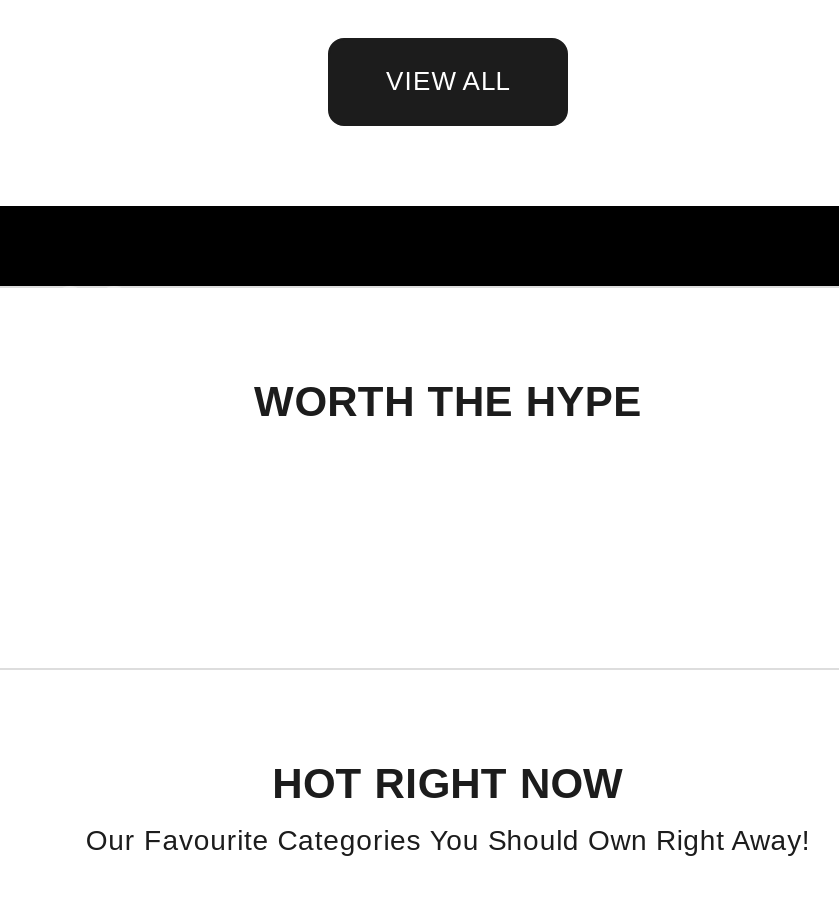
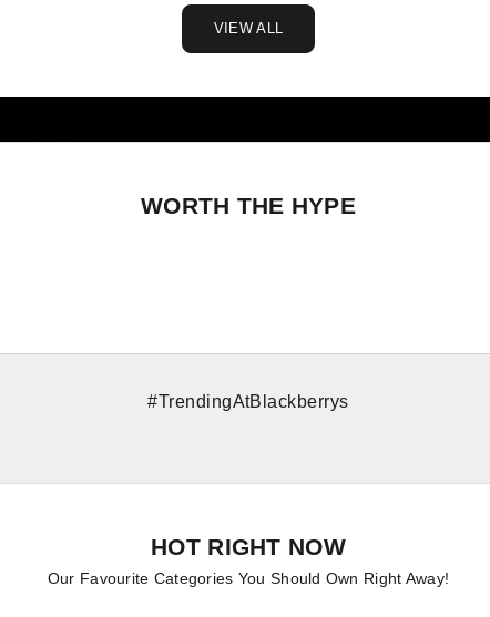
none -> [148,392,349,411] #TrendingAtBlackberrys

